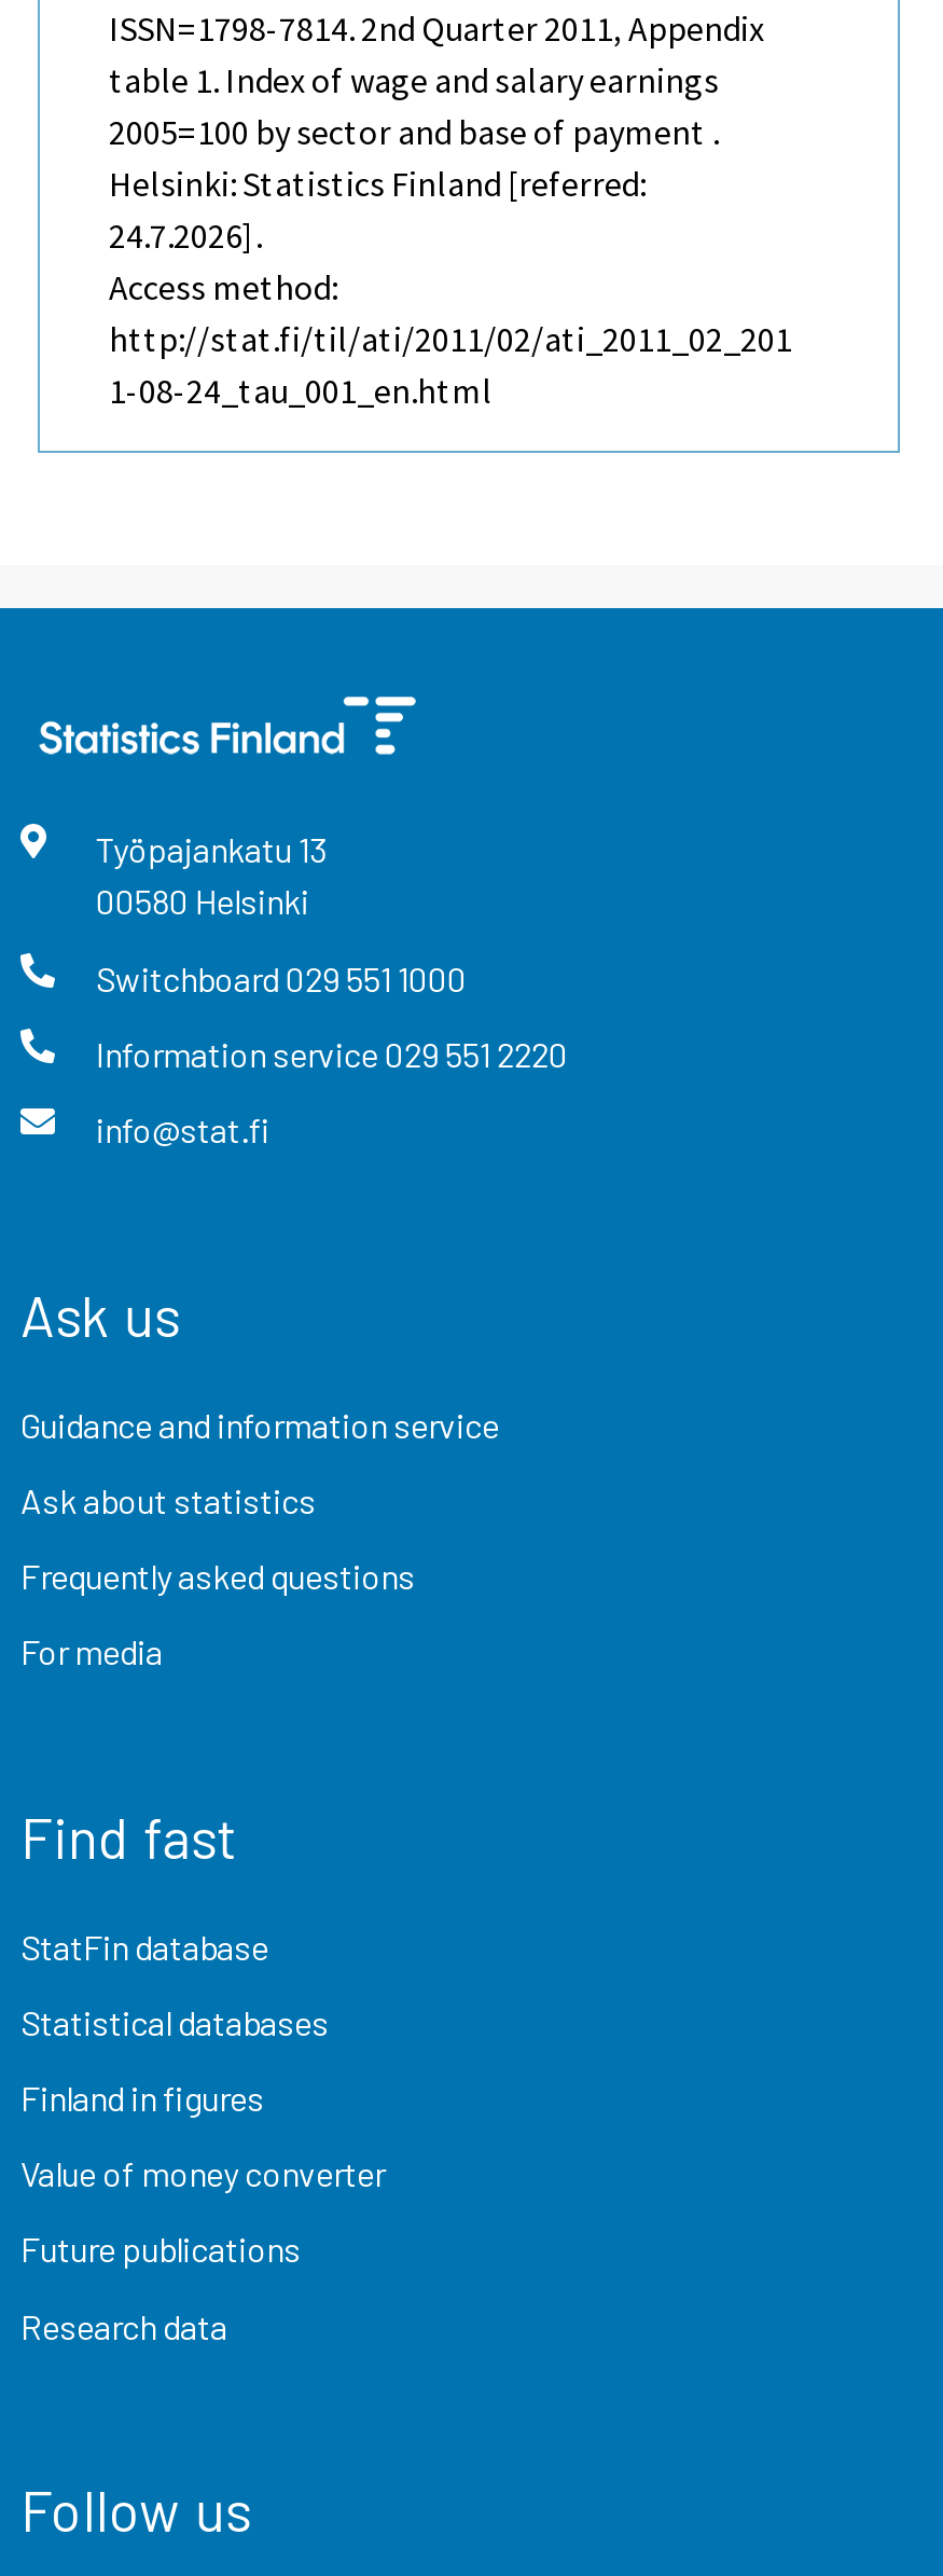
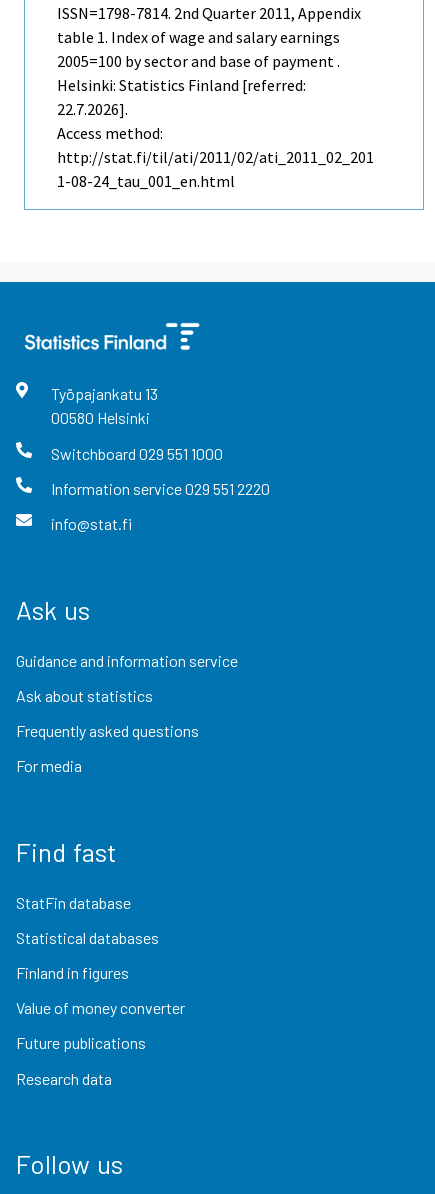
[109,215,262,258] 24.7.2026]. -> [57,99,128,119] 22.7.2026].

